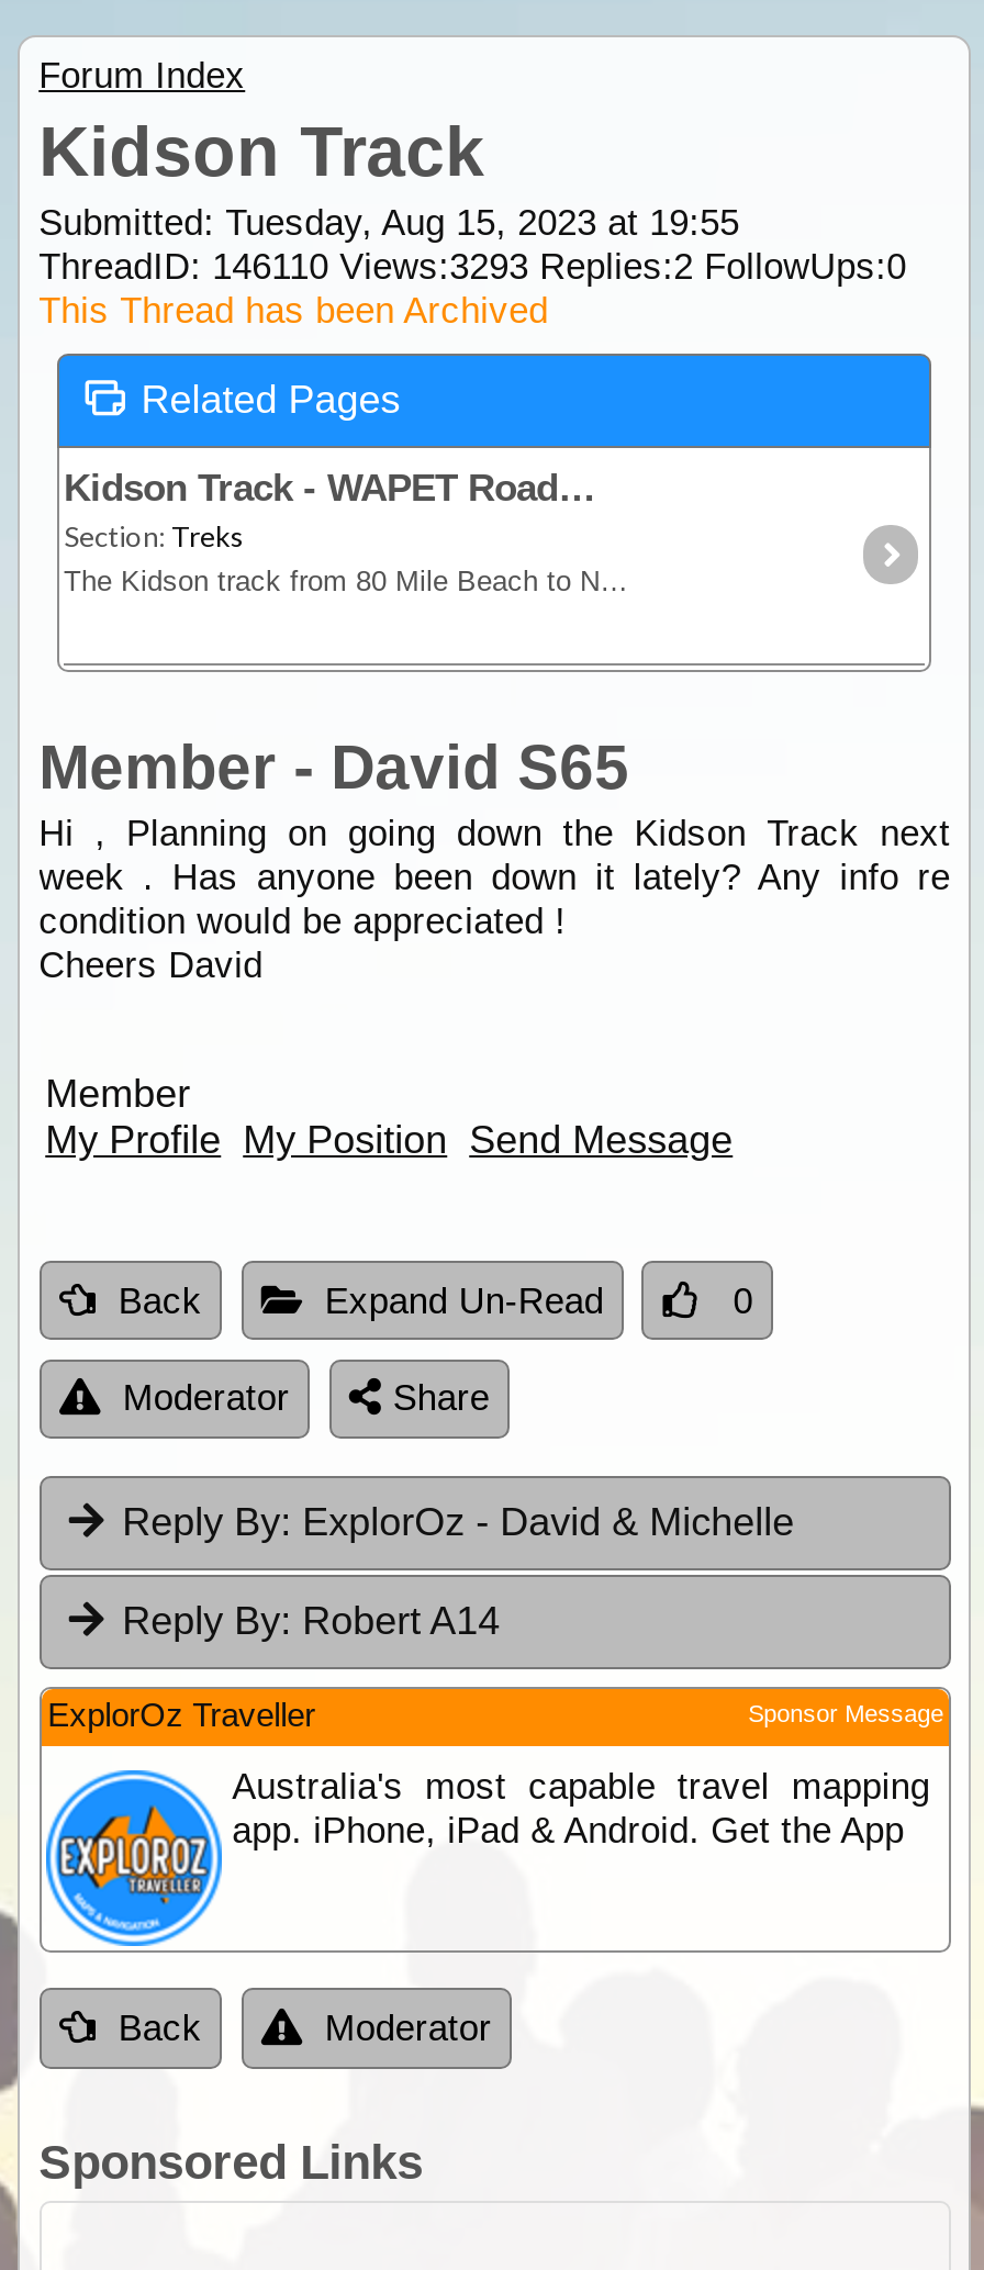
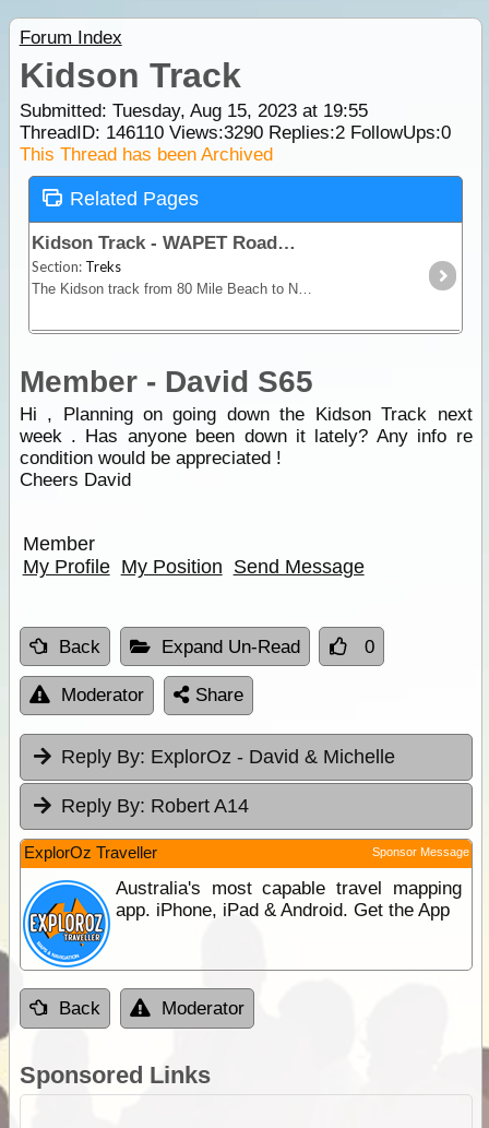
[39,246,906,288] ThreadID: 146110 Views:3293 Replies:2 FollowUps:0 -> [19,122,450,143] ThreadID: 146110 Views:3290 Replies:2 FollowUps:0

